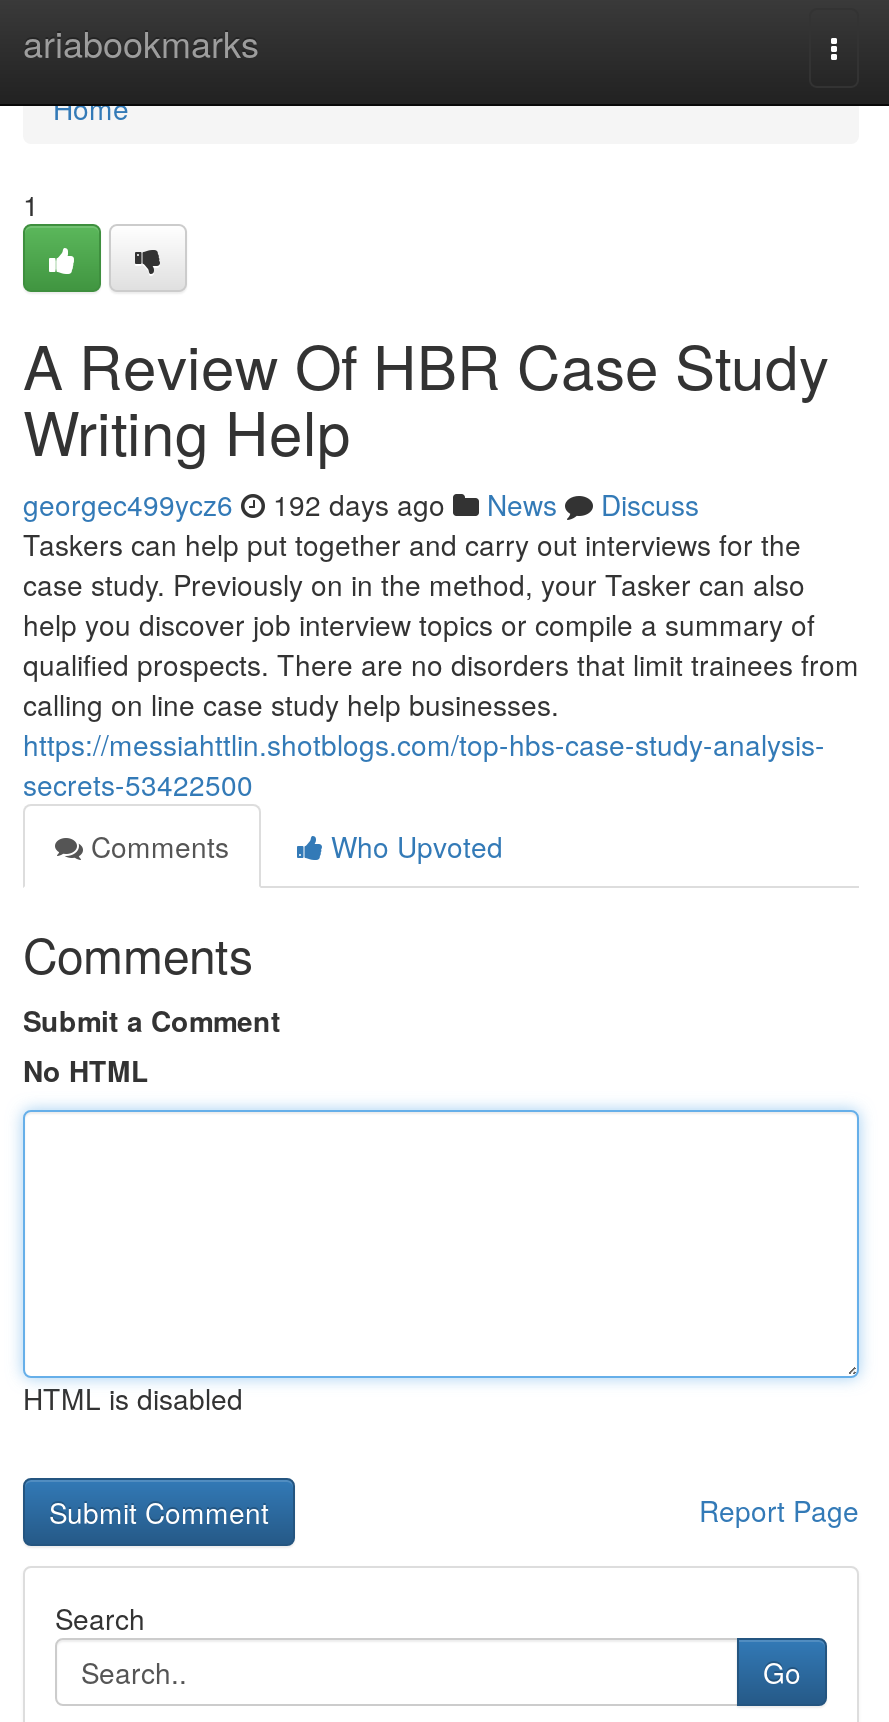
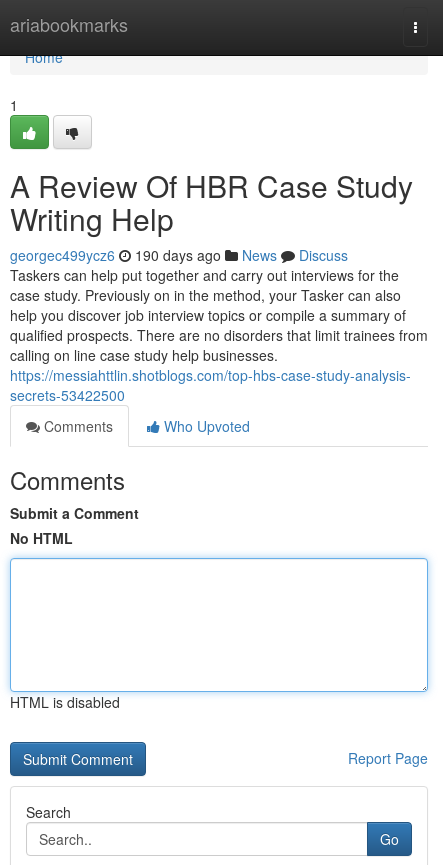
[23,484,699,524] georgec499ycz6 192 days ago News Discuss -> [10,245,348,265] georgec499ycz6 190 days ago News Discuss

